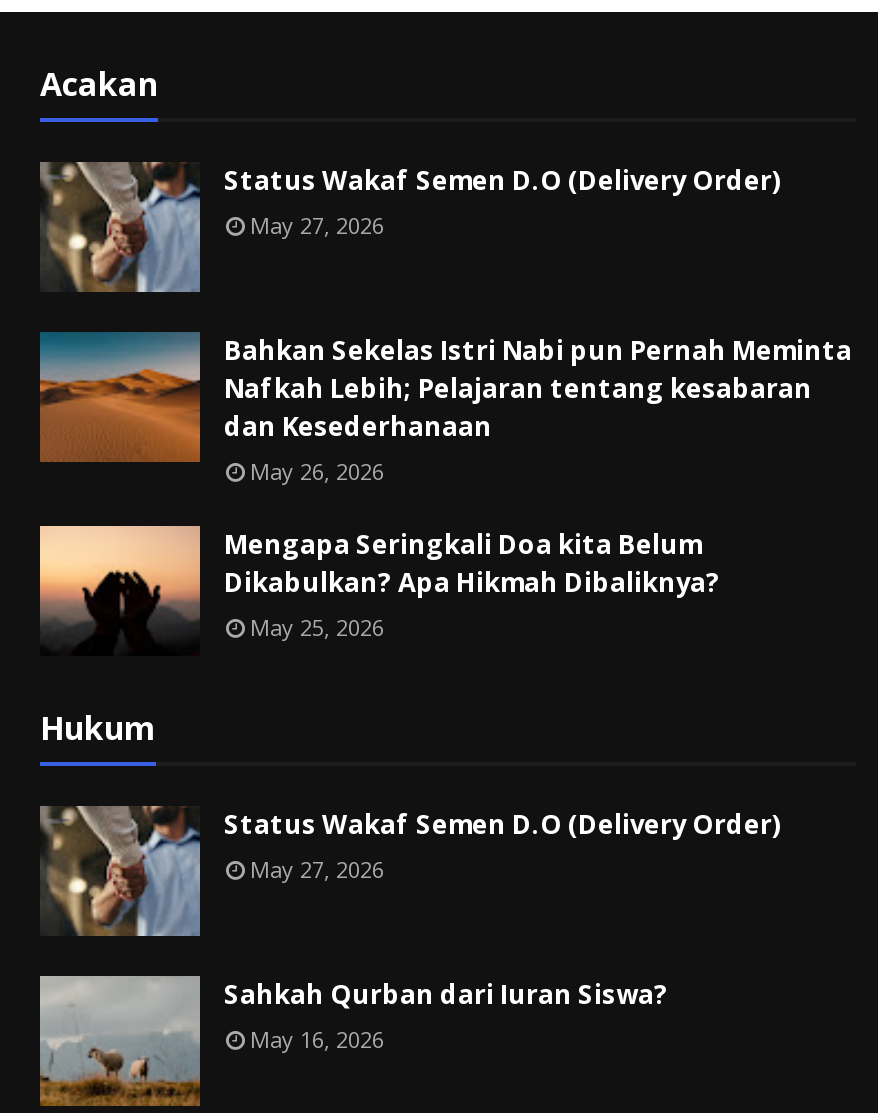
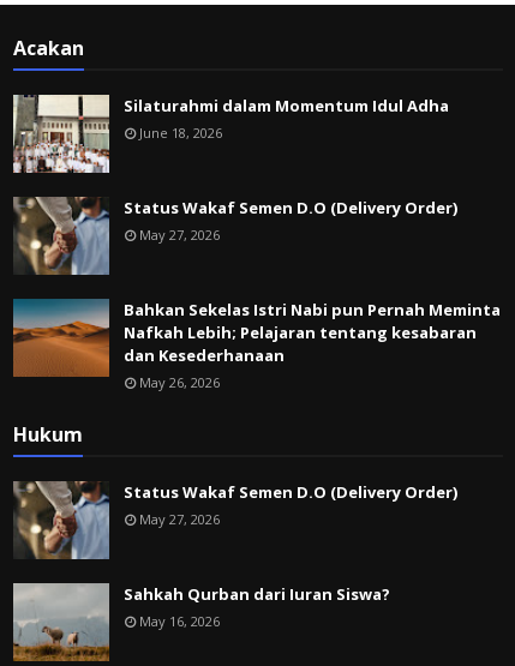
none -> [12,94,449,174] [image] | Silaturahmi dalam Momentum Idul Adha | June 18, 2026
moved [38,158,852,486] -> [12,194,501,391]: [image] | Status Wakaf Semen D.O (Delivery Order) | May 27, 2026 | Bahkan Sekelas Istri Nabi pun Pernah Meminta | Nafkah Lebih; Pelajaran tentang kesabaran | dan Kesederhanaan | May 26, 2026
[38,524,720,642] [image] | Mengapa Seringkali Doa kita Belum | Dikabulkan? Apa Hikmah Dibaliknya? | May 25, 2026 -> none

